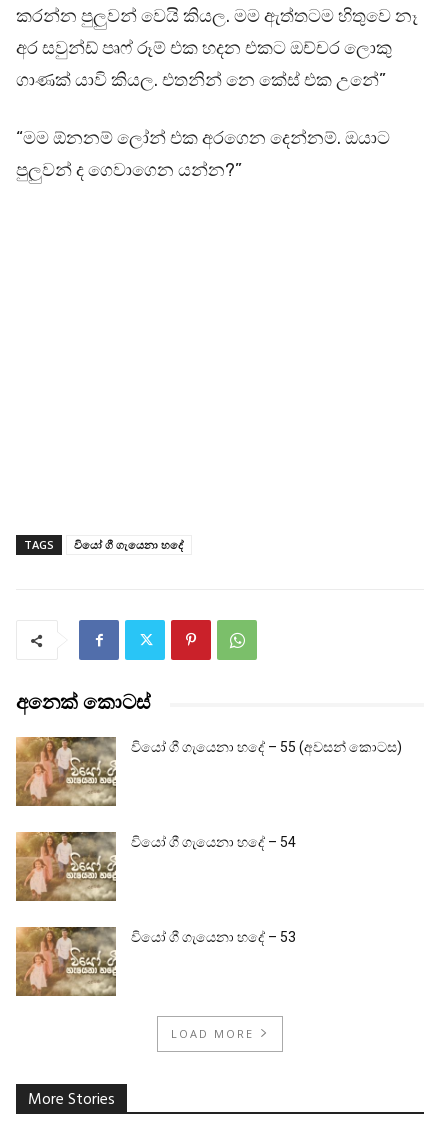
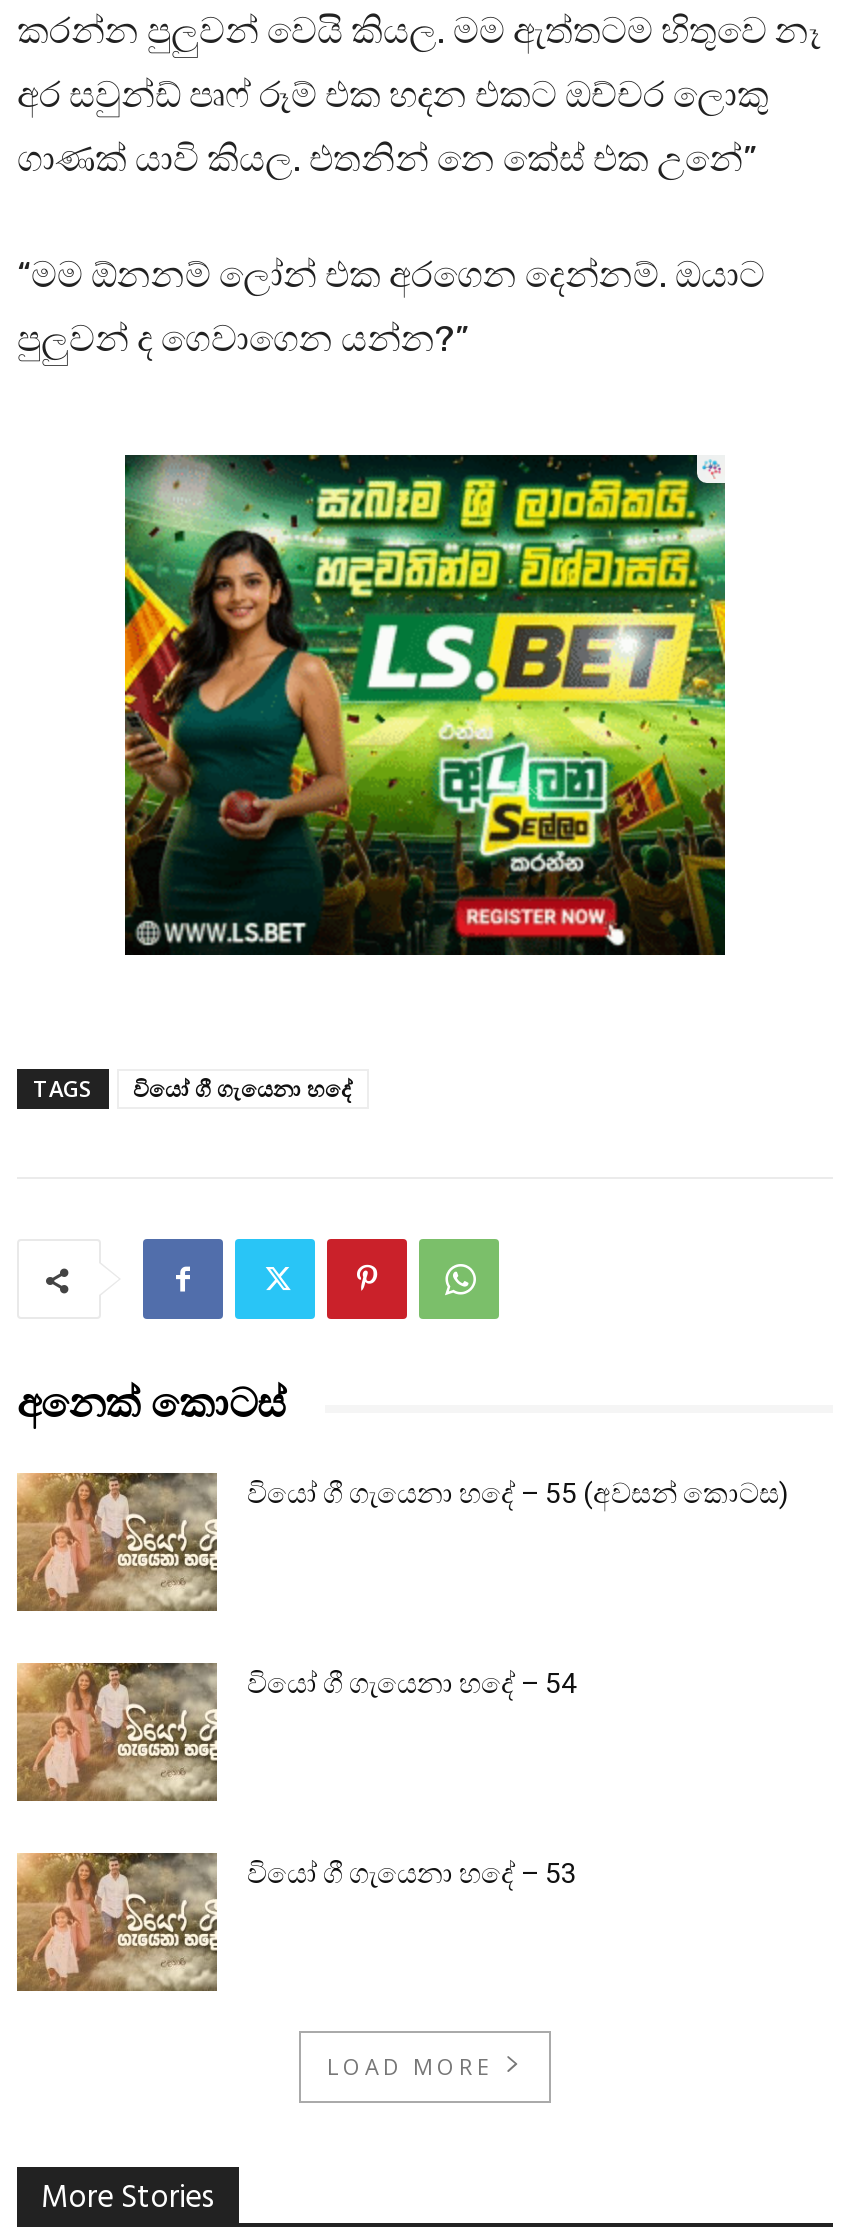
none -> [123,453,727,957] [image]

